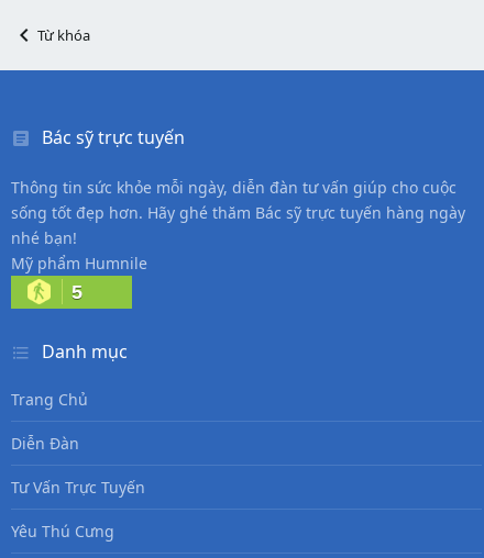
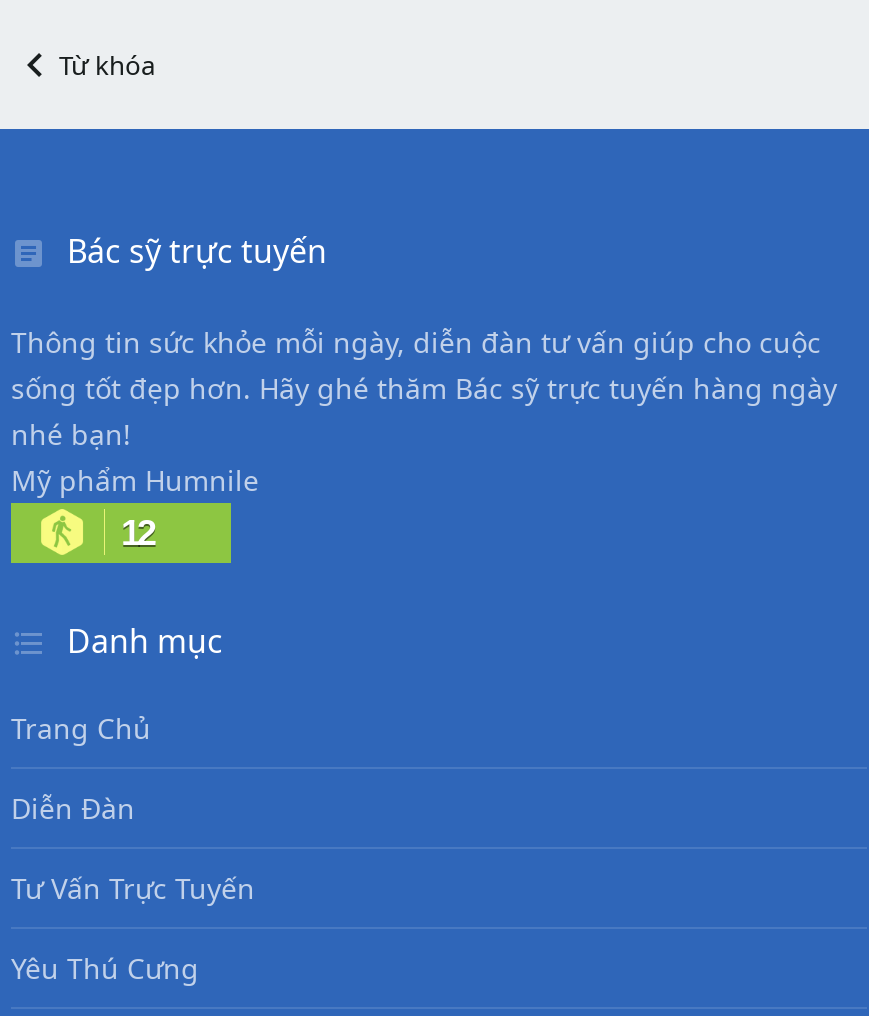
[71,281,80,303] 5 -> [121,513,153,553] 12

